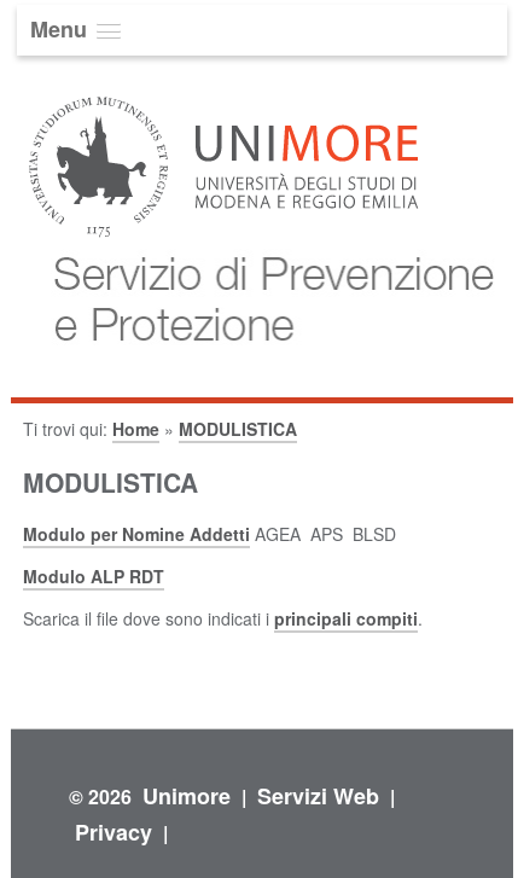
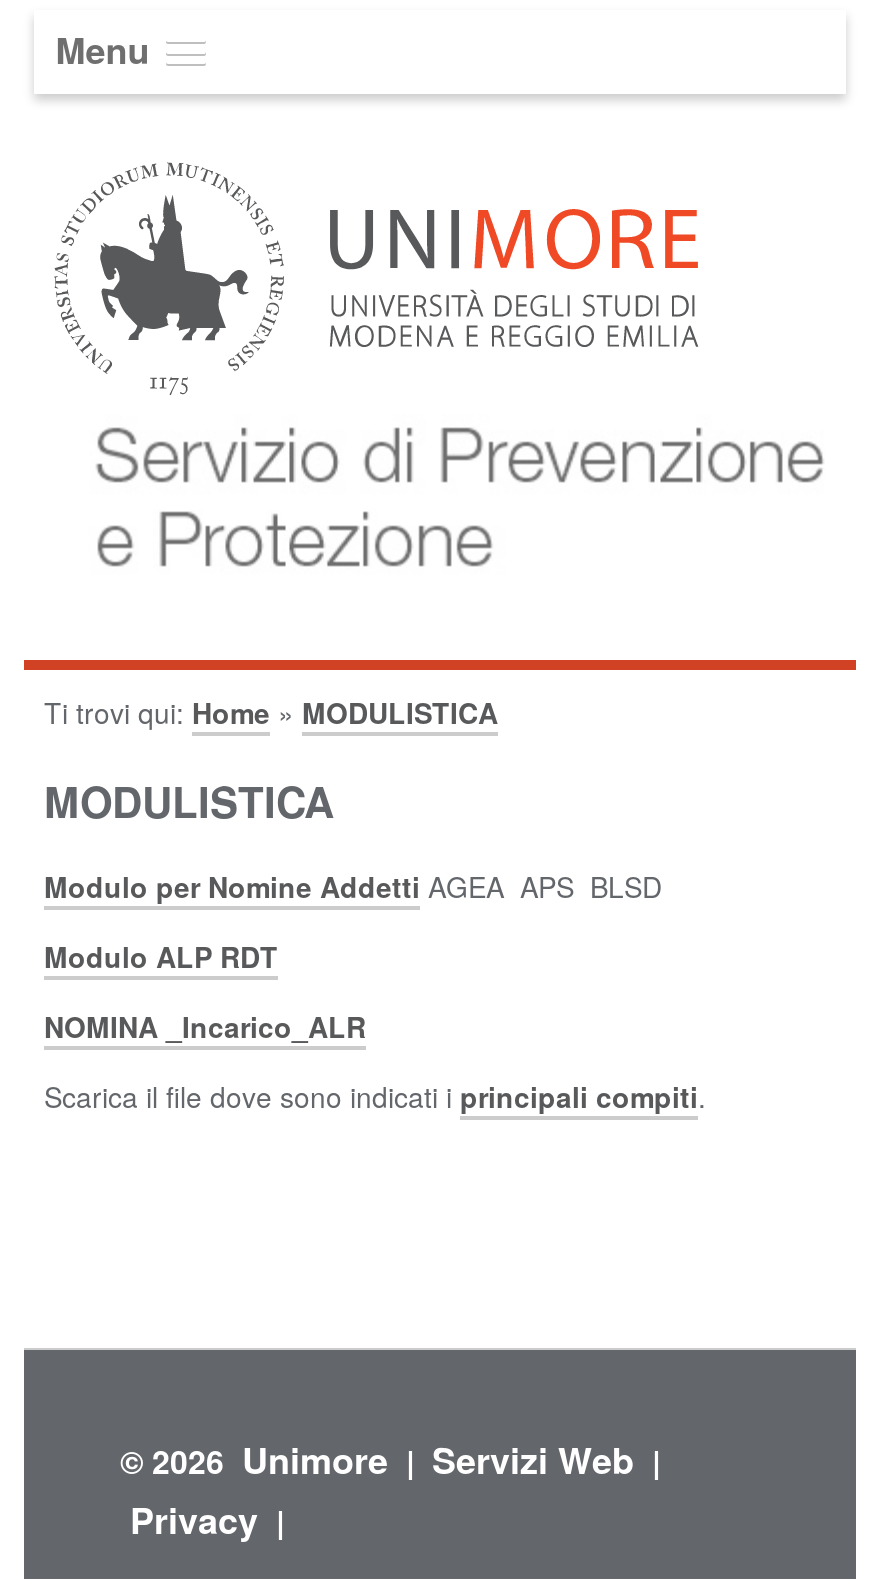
none -> [44,1006,366,1046] NOMINA _Incarico_ALR

